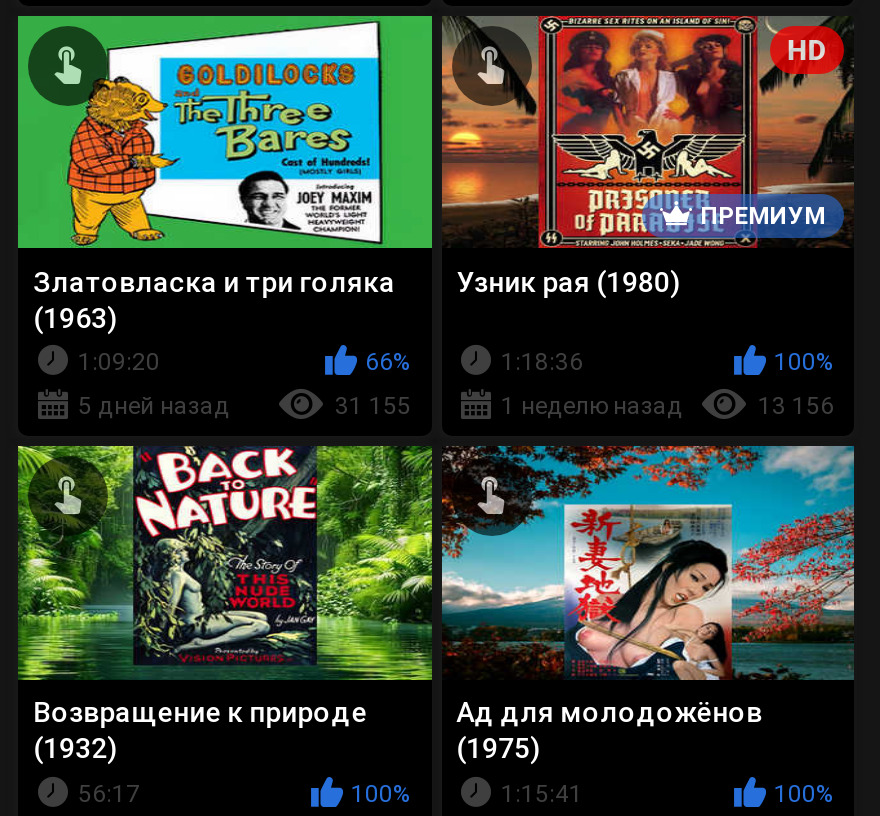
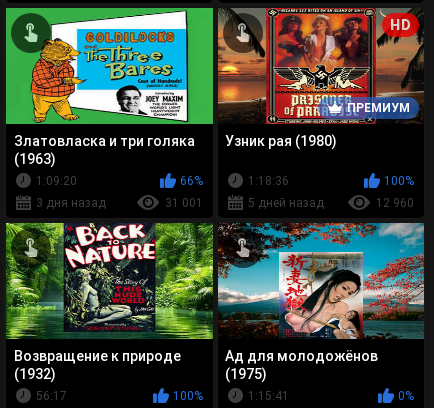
[78,392,230,420] 5 дней назад -> [36,196,106,210] 3 дня назад
[335,392,411,420] 31 155 -> [164,196,202,210] 31 001
[501,392,683,420] 1 неделю назад -> [247,196,323,210] 5 дней назад
[758,392,834,420] 13 156 -> [376,196,414,210] 12 960
[774,779,834,807] 100% -> [398,389,414,403] 0%

